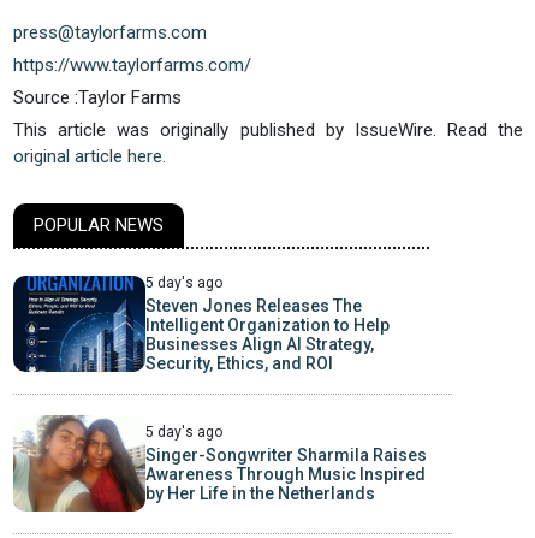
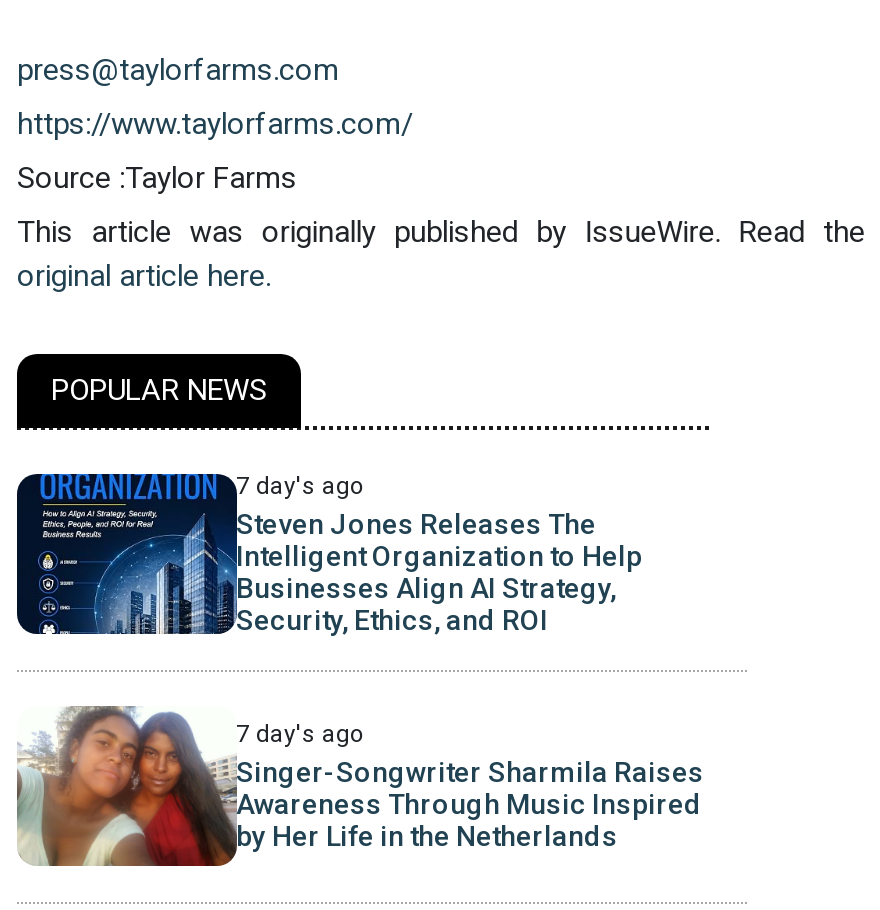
[145,274,222,291] 5 day's ago -> [236,471,364,499] 7 day's ago
[145,423,222,440] 5 day's ago -> [236,719,364,747] 7 day's ago

